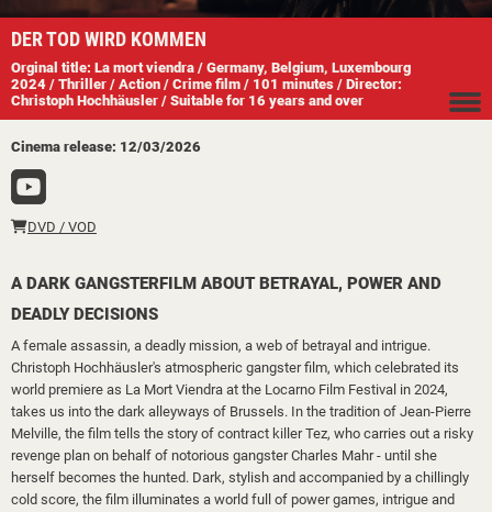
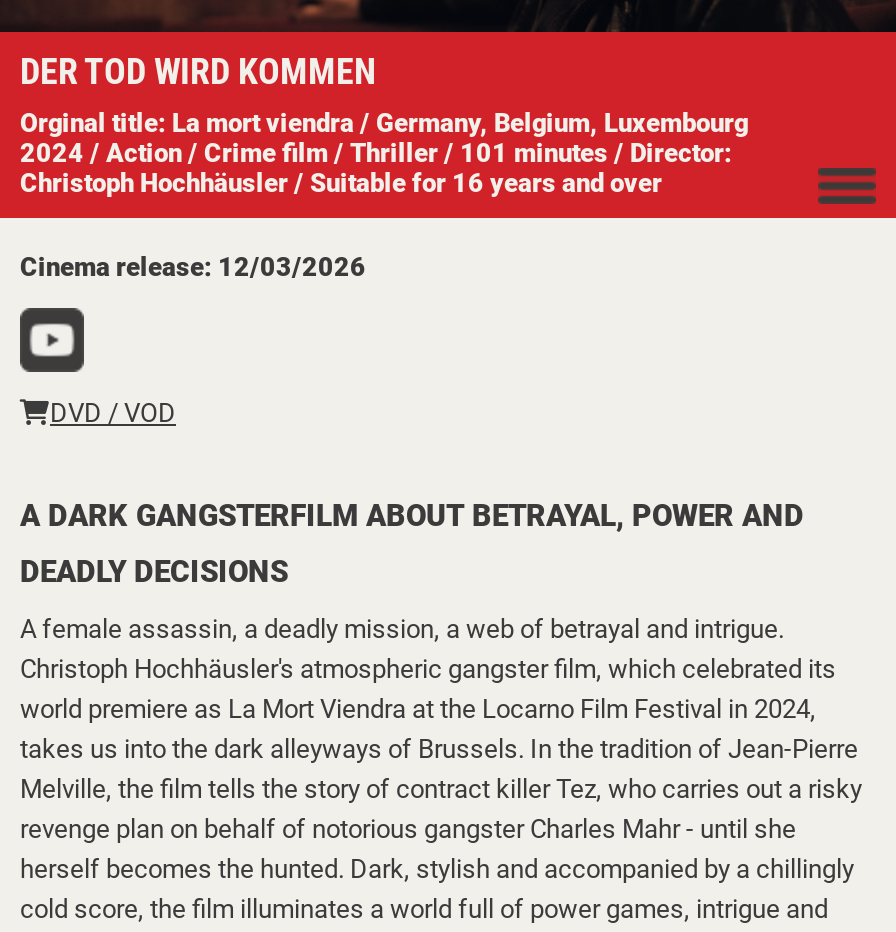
[11,76,402,92] 2024 / Thriller / Action / Crime film / 101 minutes / Director: -> [20,138,732,168] 2024 / Action / Crime film / Thriller / 101 minutes / Director:

